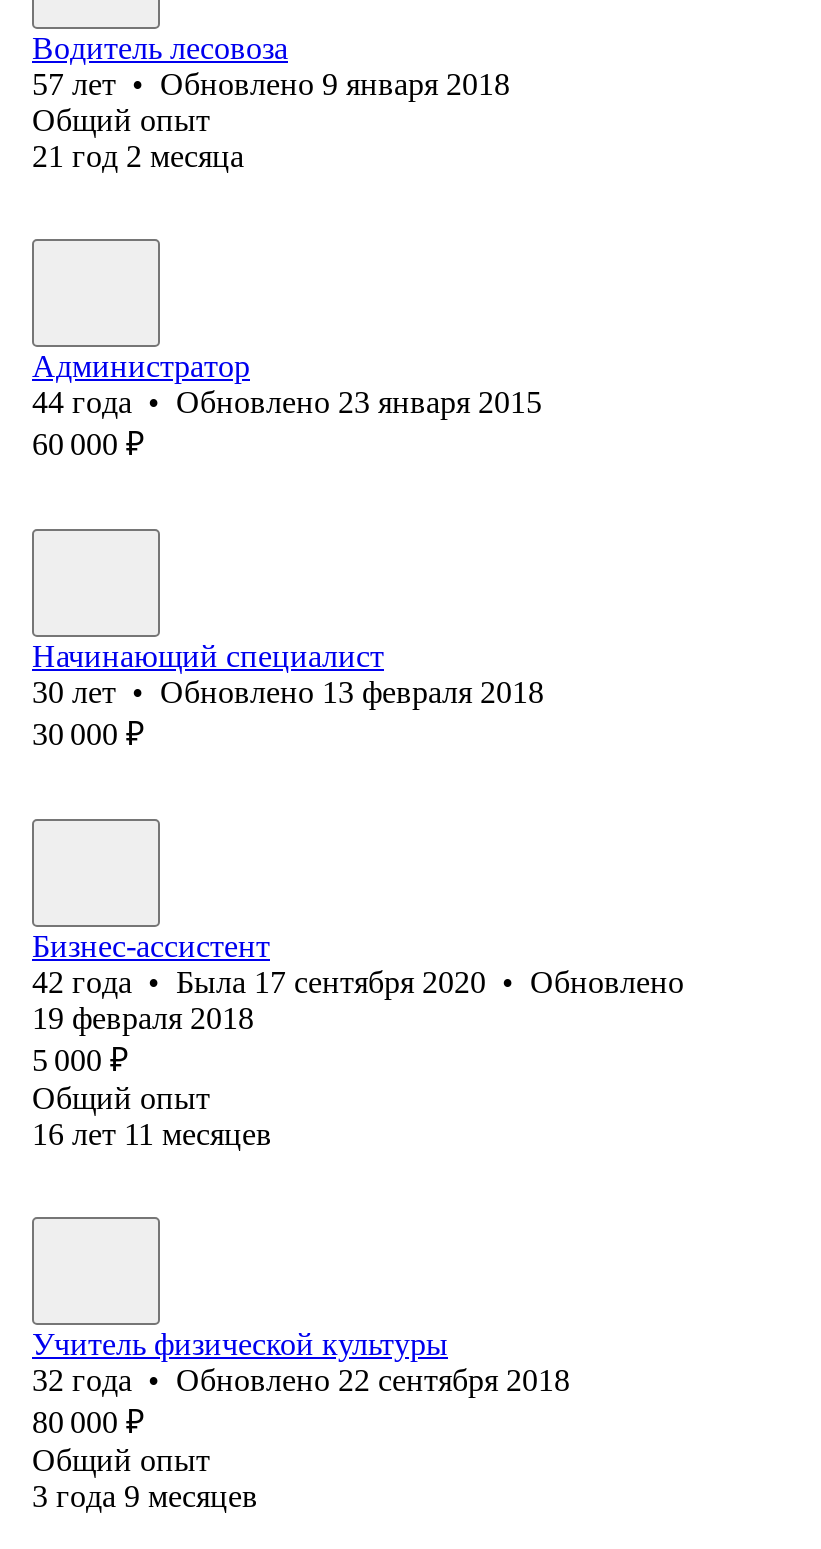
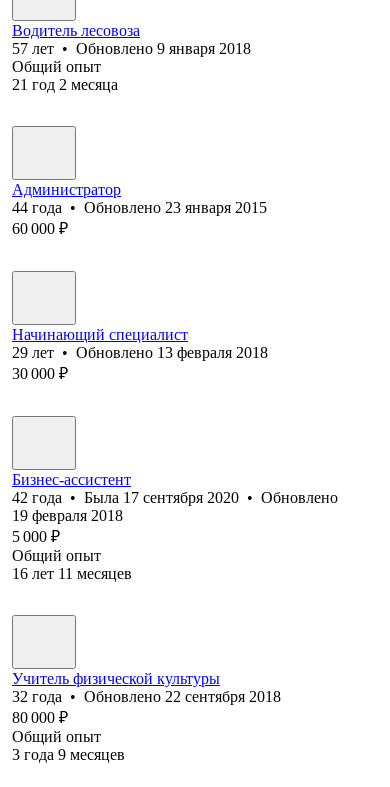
[32,675,544,709] 30 лет • Обновлено 13 февраля 2018 -> [12,344,268,361] 29 лет • Обновлено 13 февраля 2018

